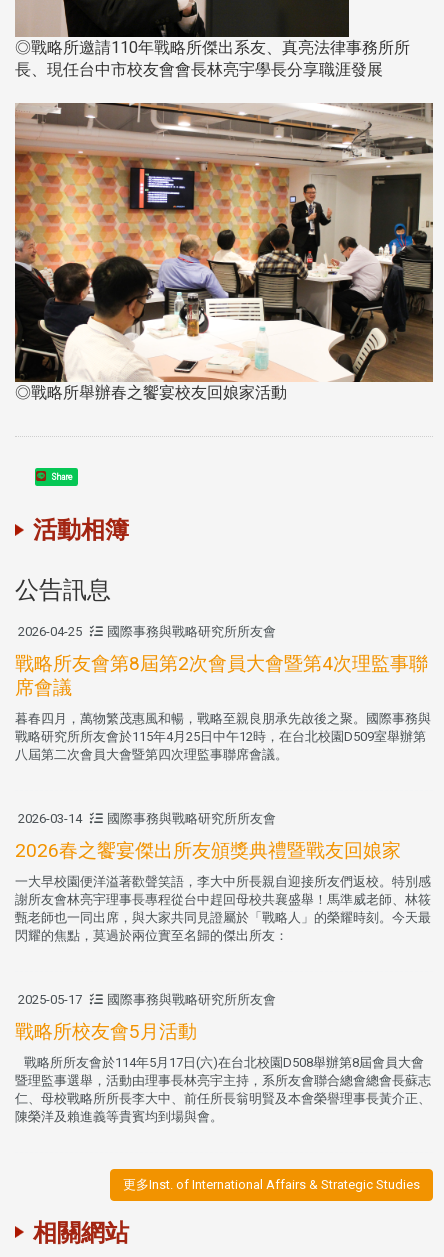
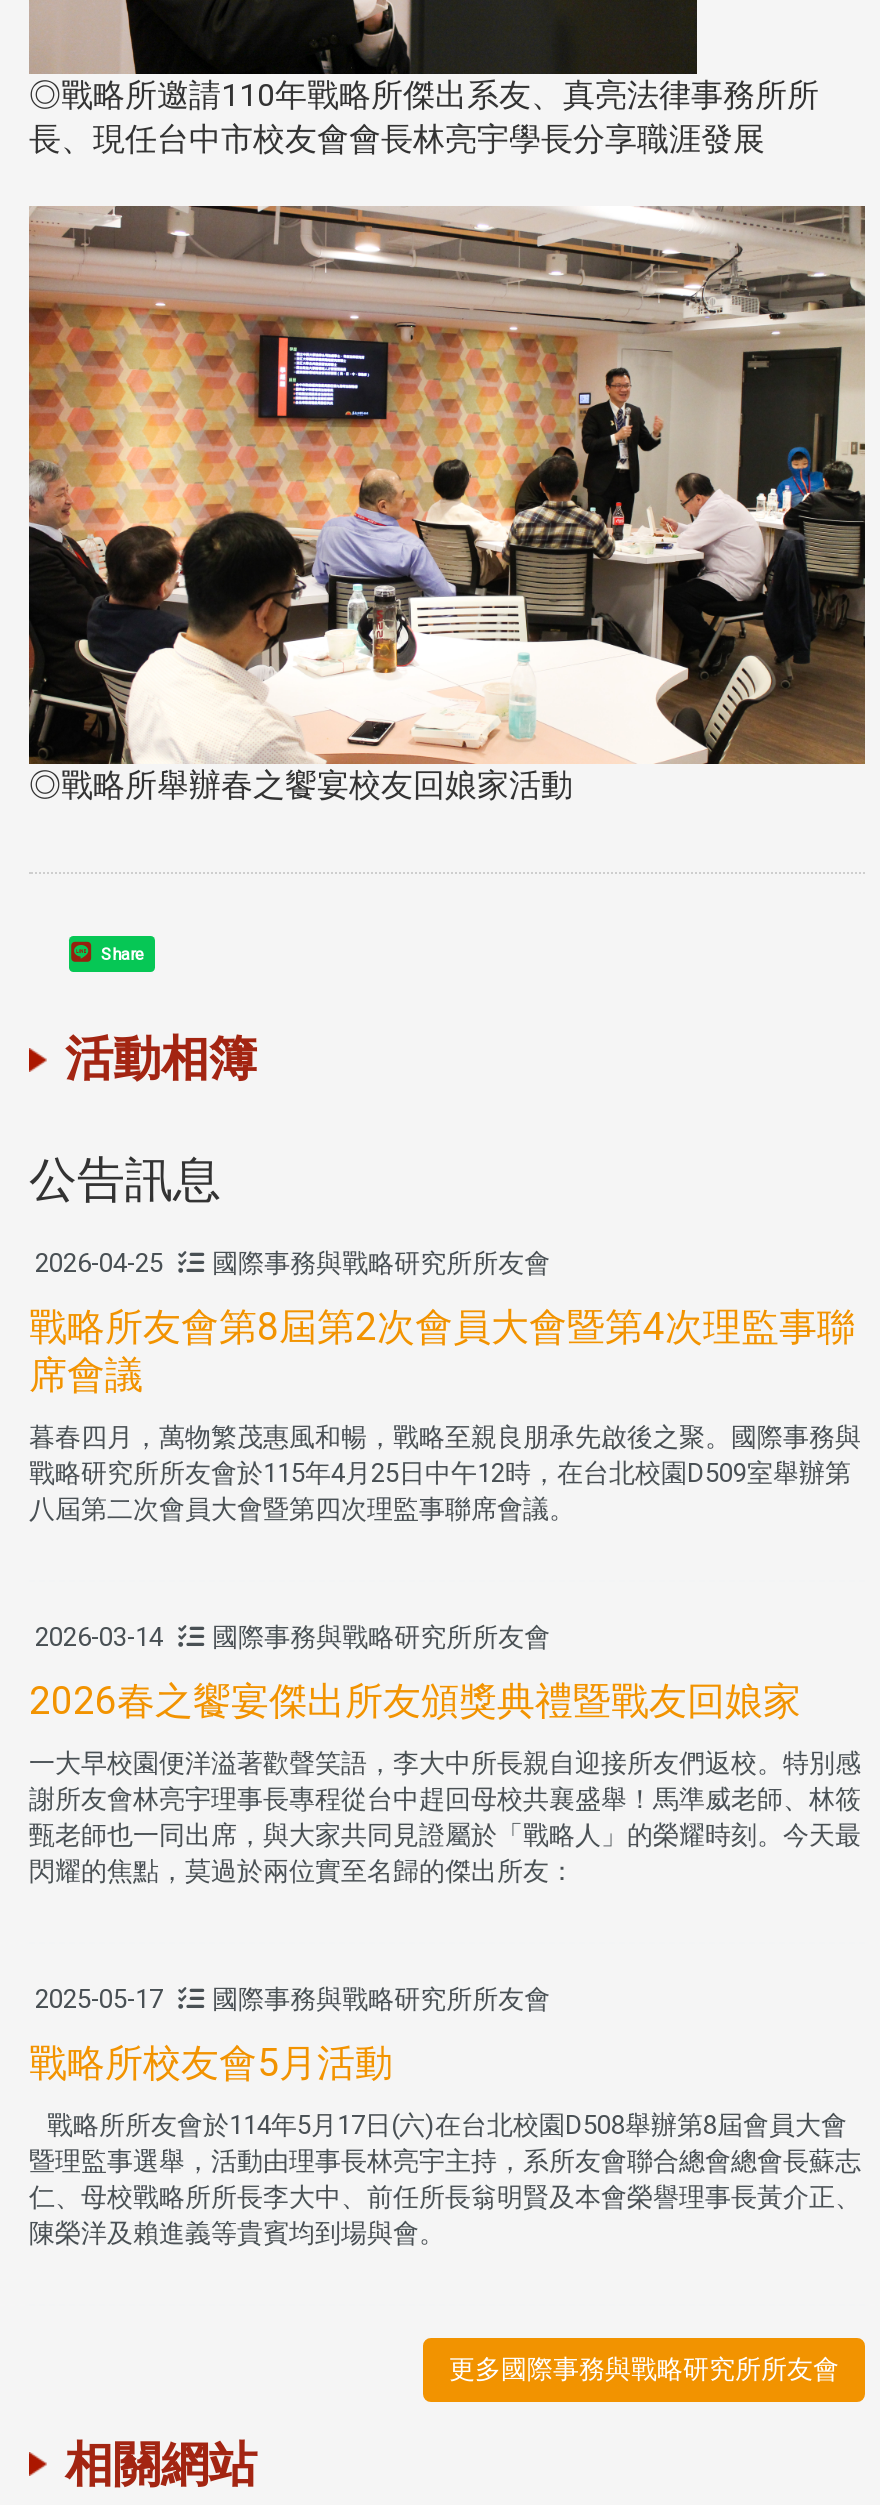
[123,1177,420,1192] 更多Inst. of International Affairs & Strategic Studies -> [449,2353,839,2383] 更多國際事務與戰略研究所所友會

